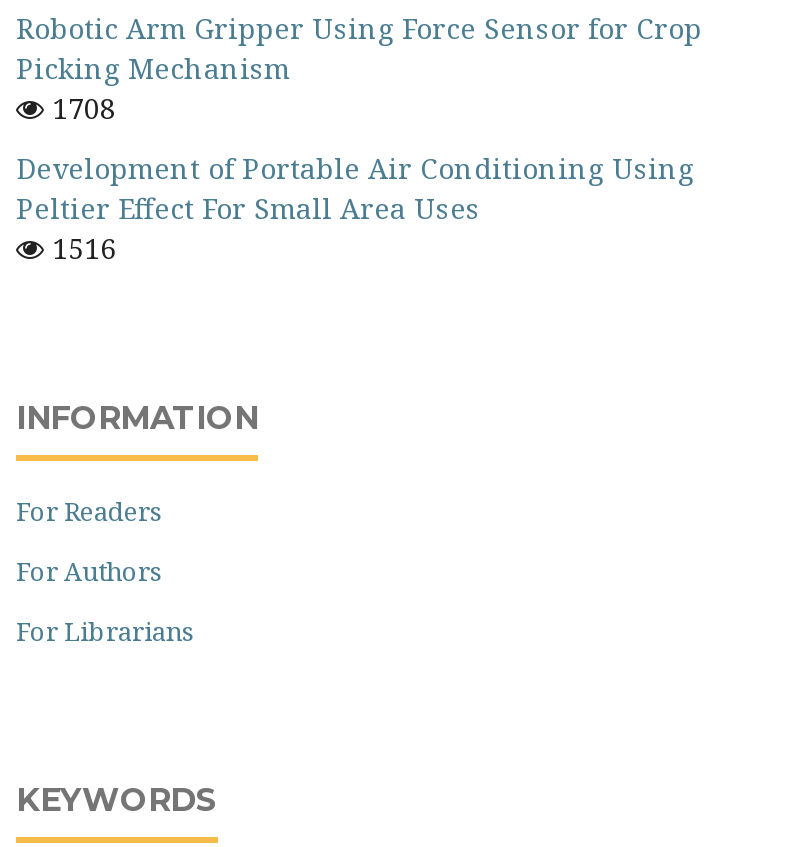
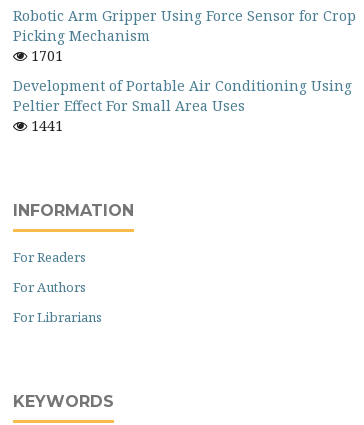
[44,89,116,127] 1708 -> [27,46,63,65] 1701
[44,229,116,267] 1516 -> [27,116,63,135] 1441

